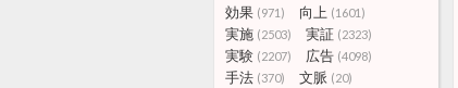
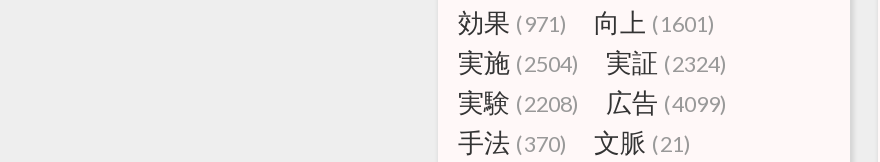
[225,25,292,42] 実施 (2503) -> [458,46,580,78] 実施 (2504)
[306,25,372,42] 実証 (2323) -> [606,46,728,78] 実証 (2324)
[225,47,292,64] 実験 (2207) -> [458,86,580,118] 実験 (2208)
[306,47,372,64] 広告 (4098) -> [606,86,728,118] 広告 (4099)
[225,68,352,86] 手法 (370) 文脈 (20) -> [458,126,692,158] 手法 (370) 文脈 (21)

